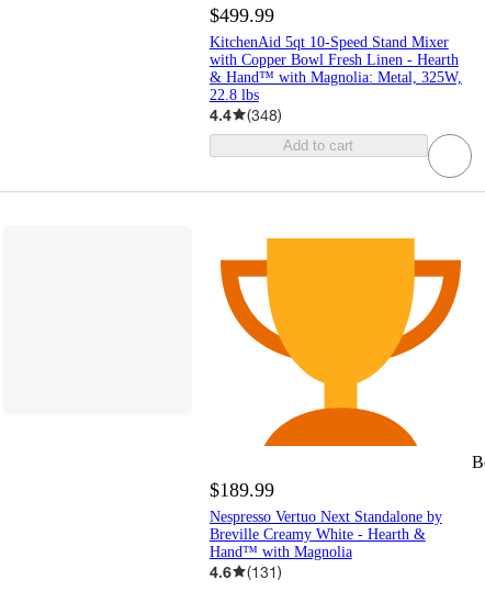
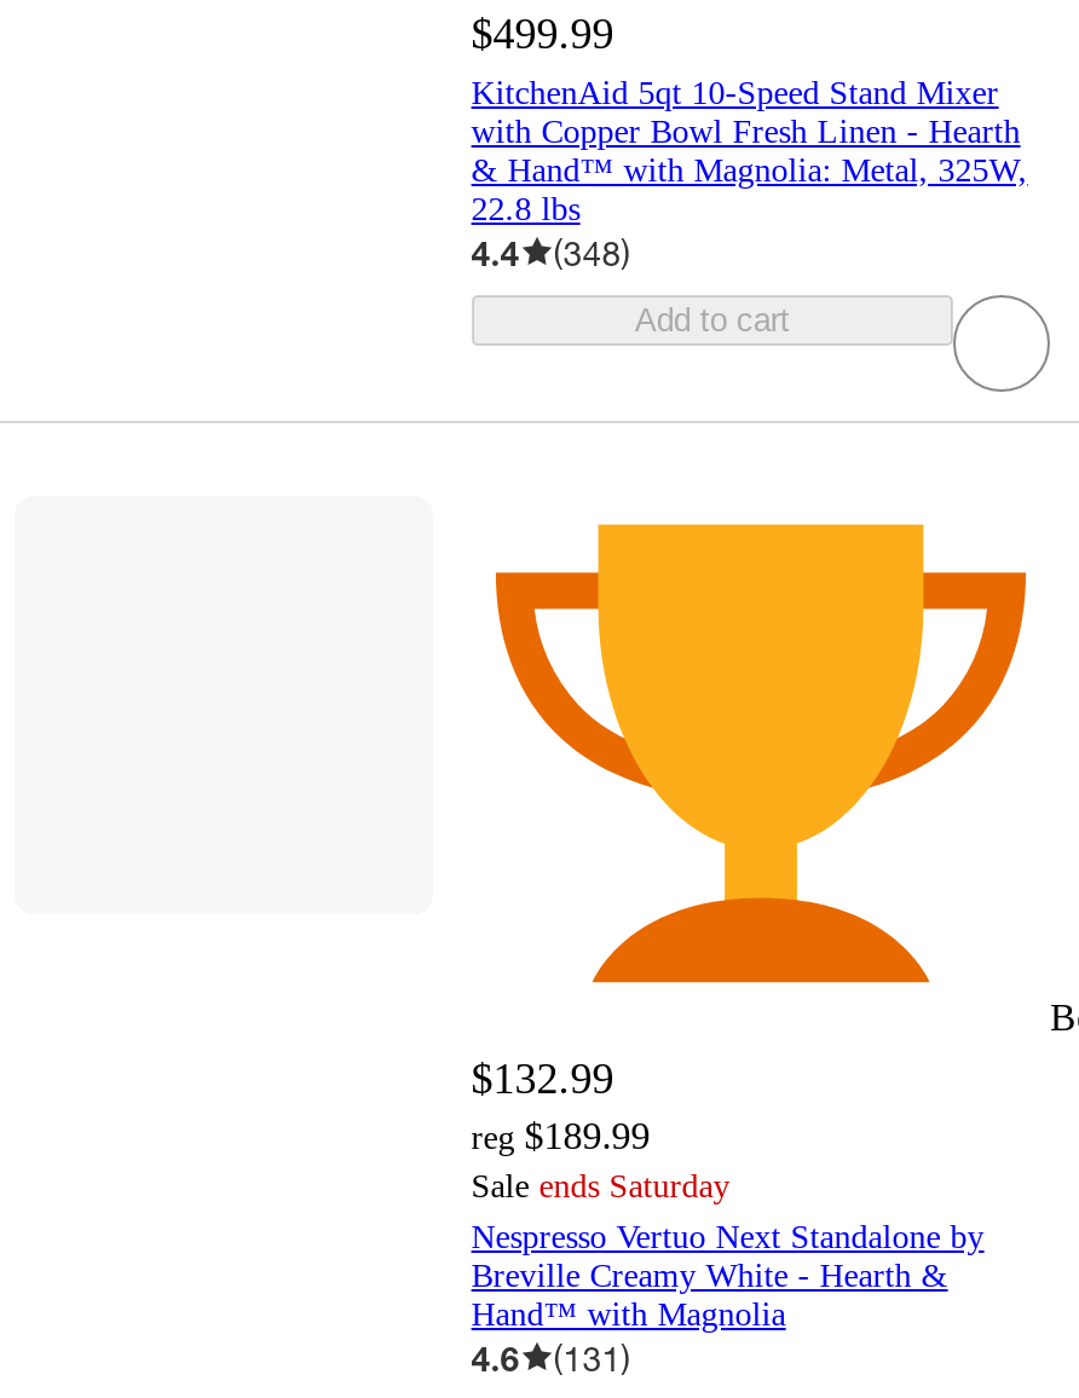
[209,479,274,501] $189.99 -> [471,1054,730,1204] $132.99 | reg $189.99 | Sale Ends Saturday

